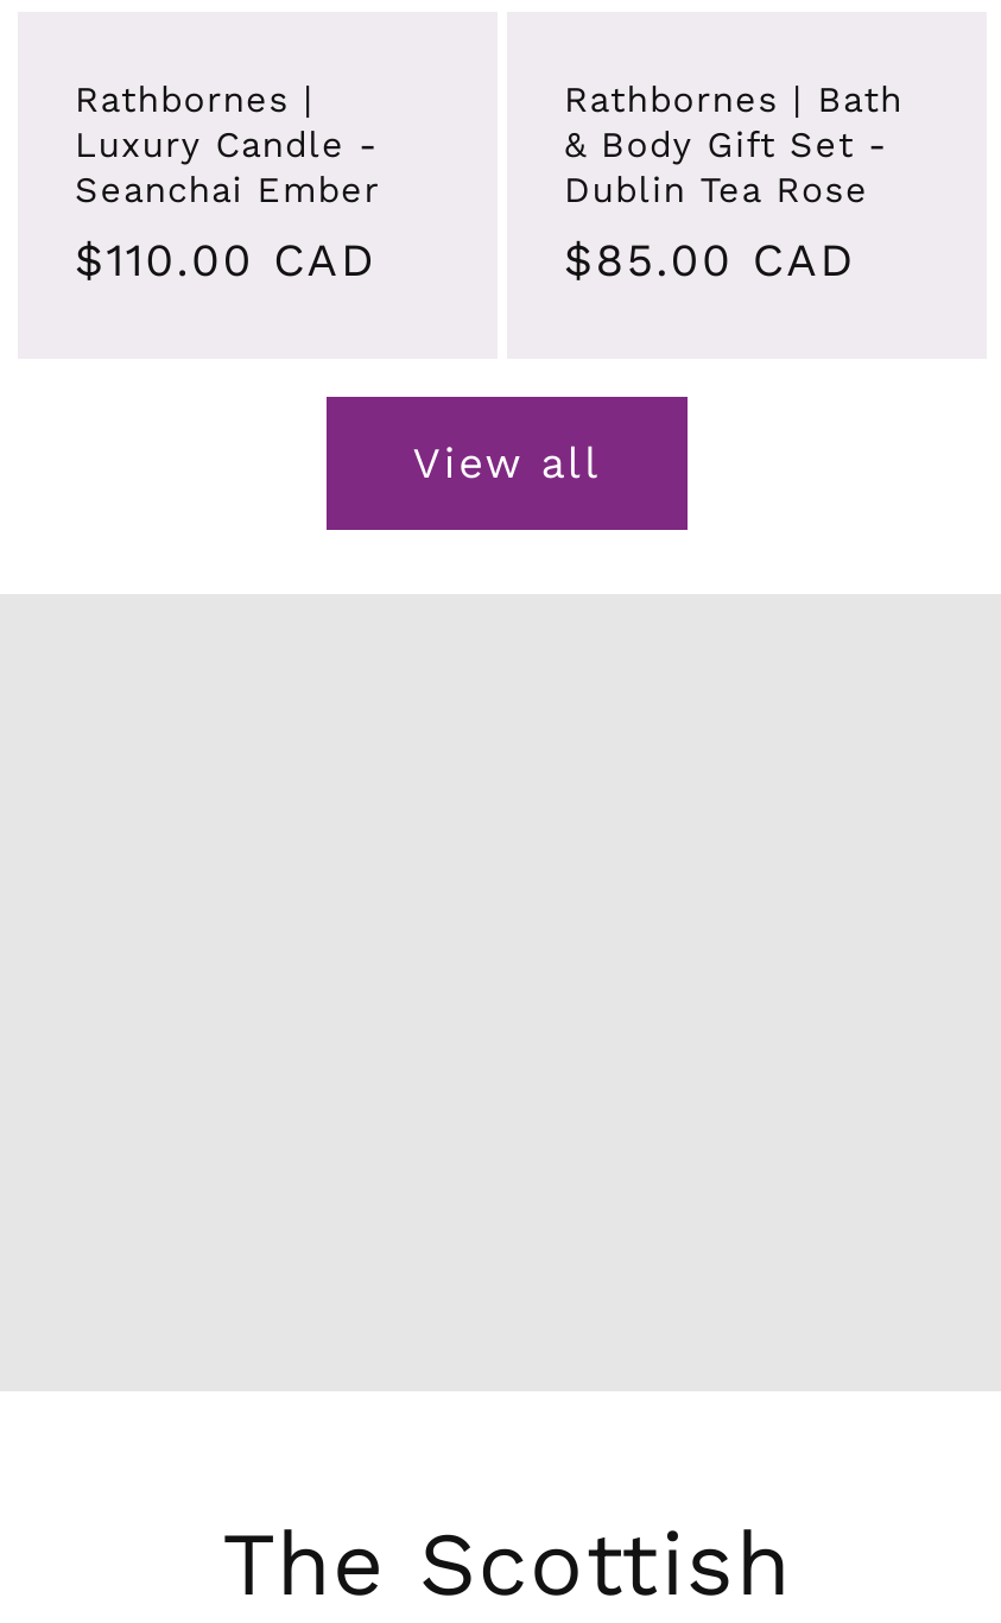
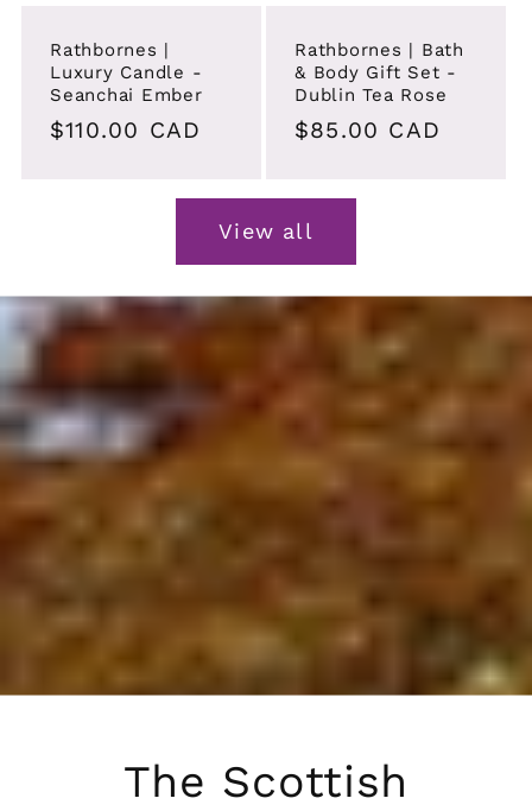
none -> [4,294,528,697] [image]

